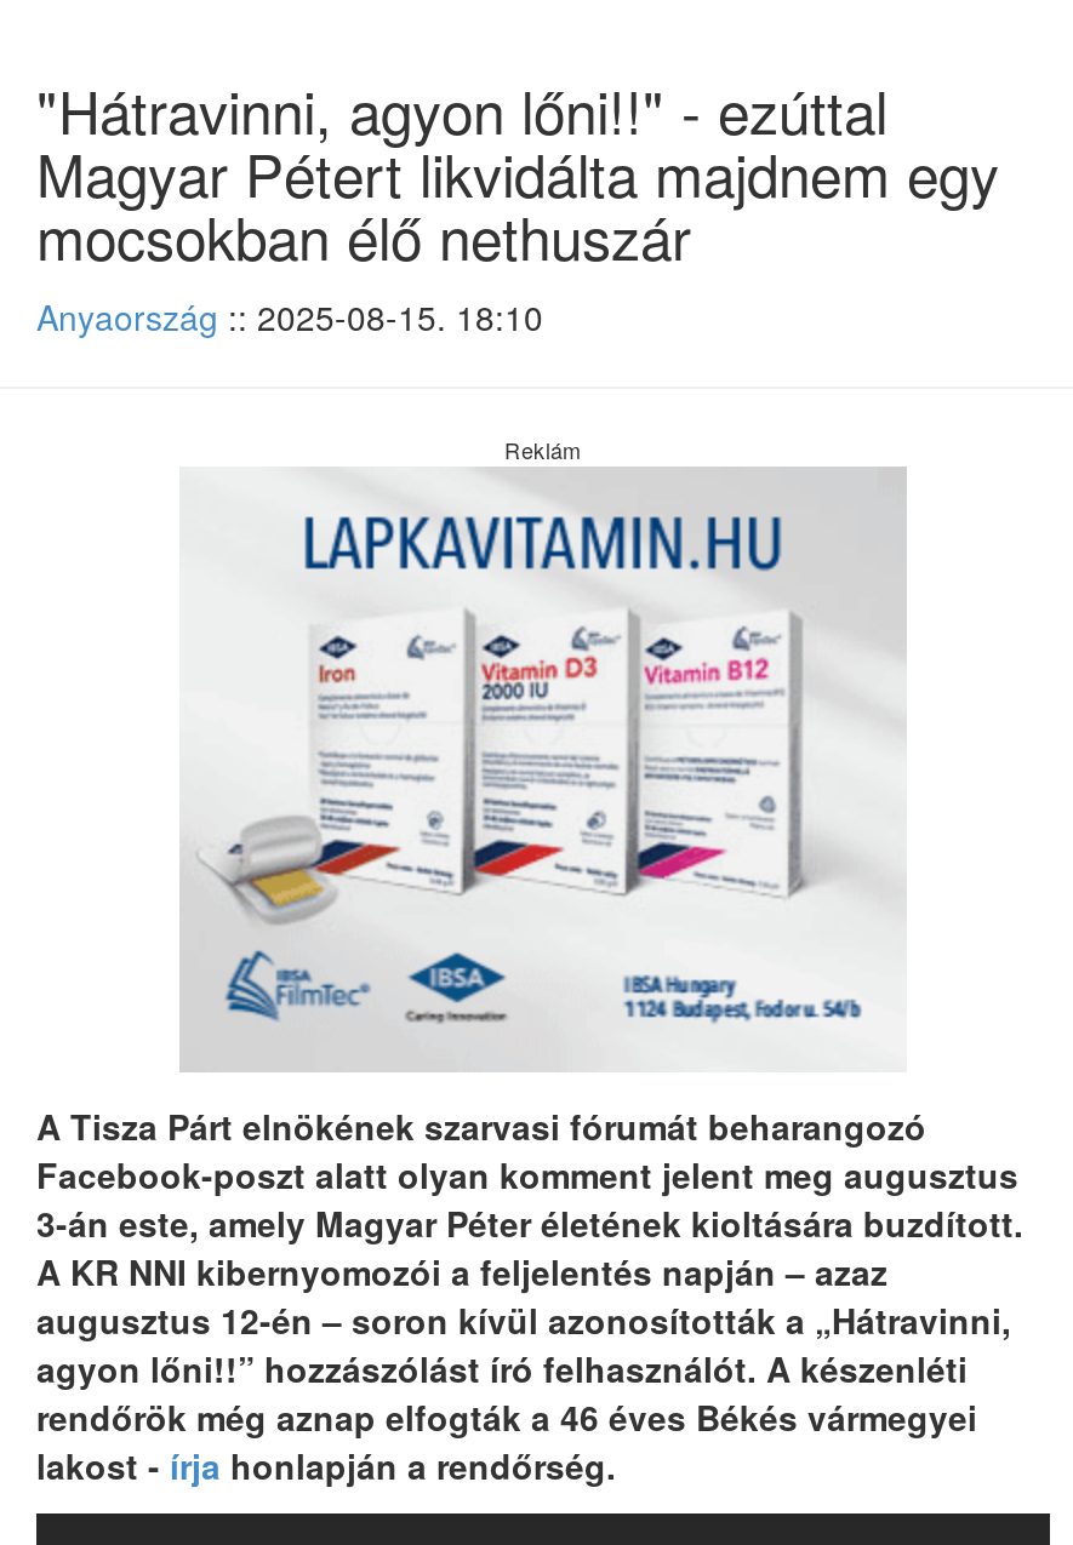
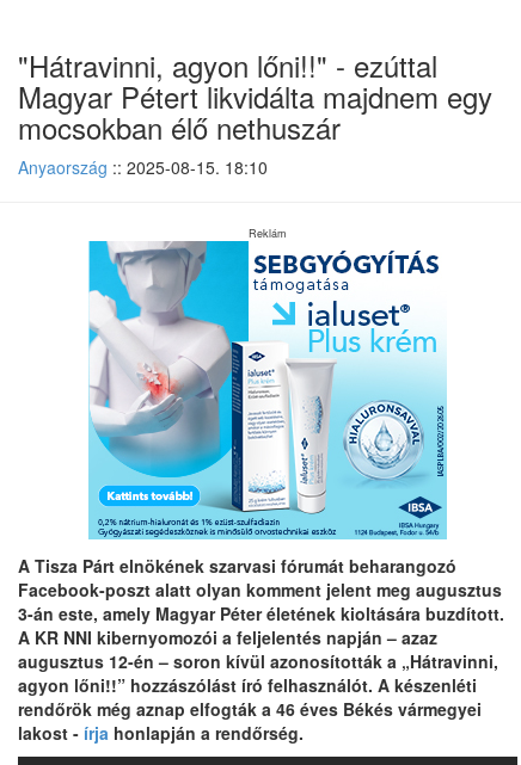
[179,467,907,1072] [image] -> [88,240,448,539] [image]

